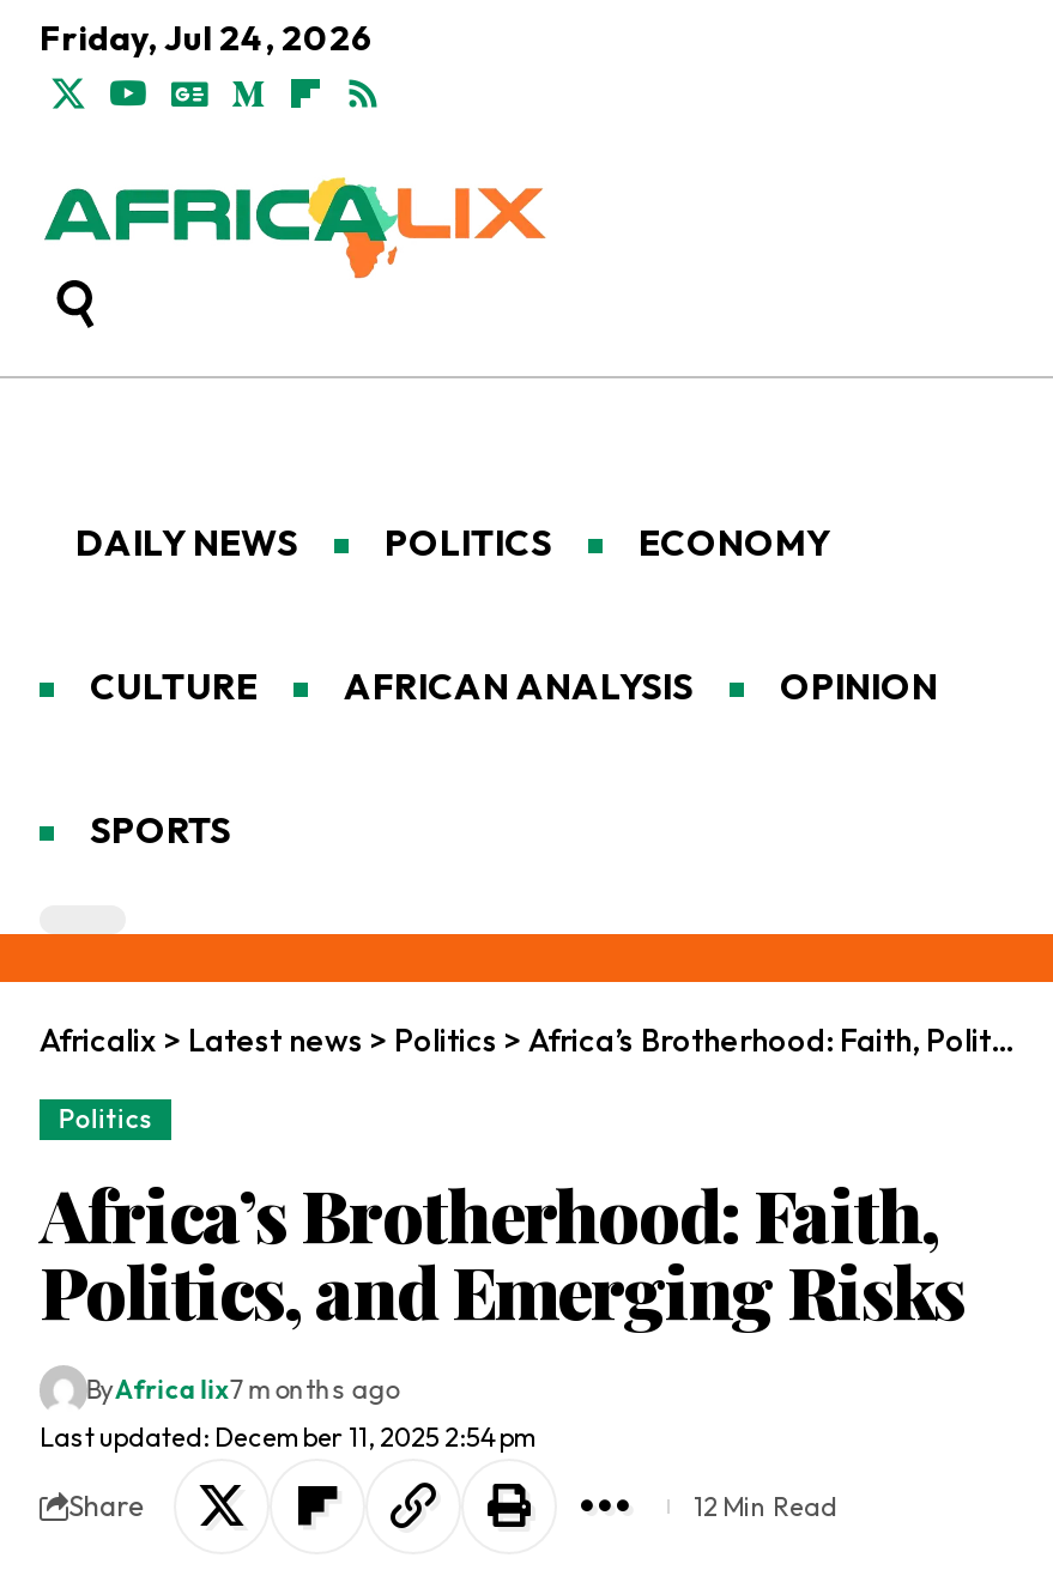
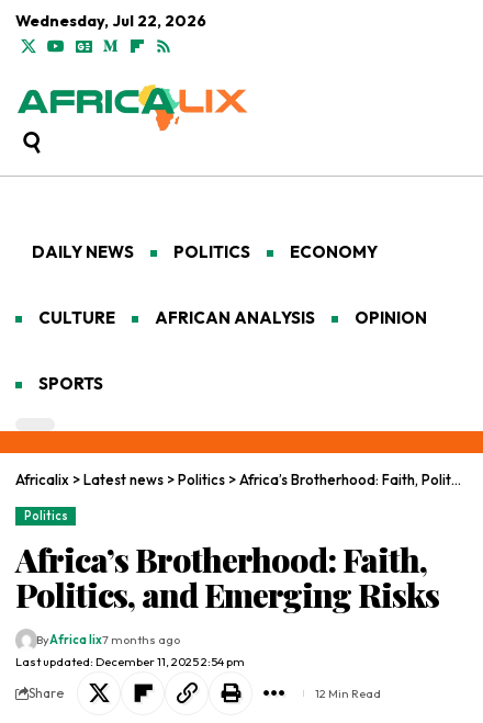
[40,17,373,60] Friday, Jul 24, 2026 -> [15,11,206,31] Wednesday, Jul 22, 2026

